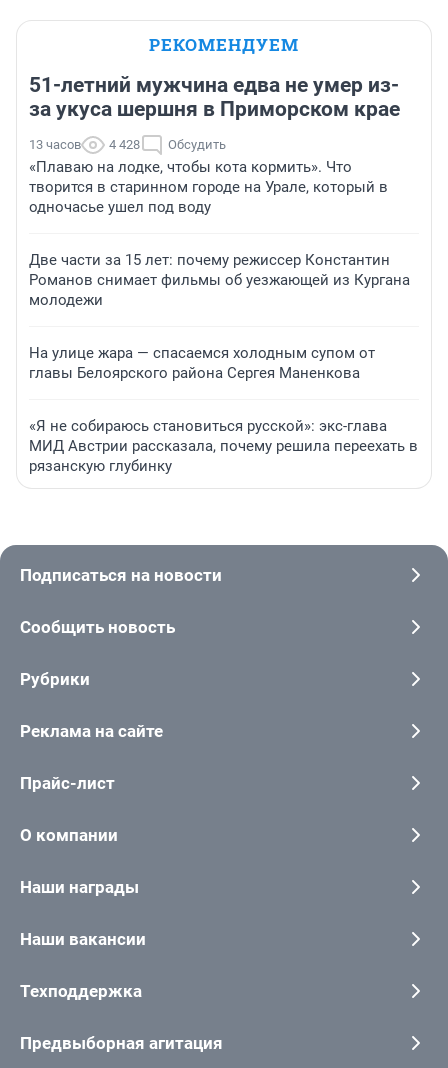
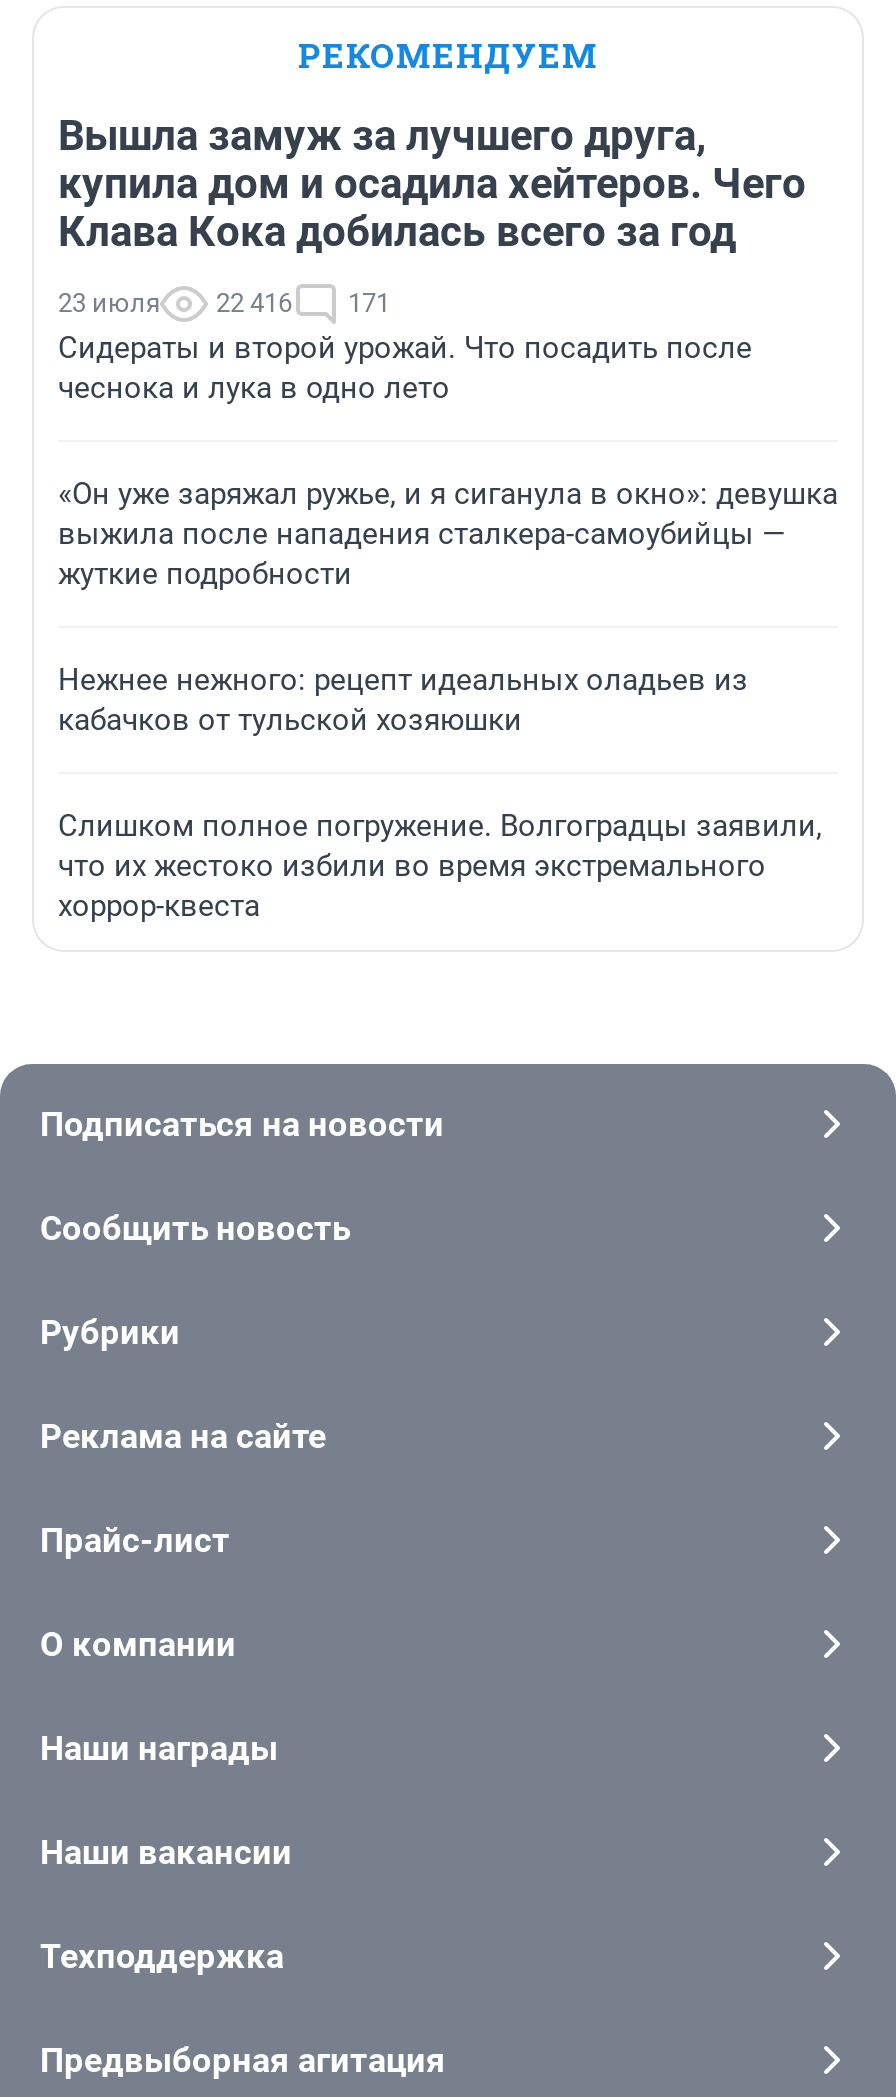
[29,73,400,121] 51-летний мужчина едва не умер из- | за укуса шершня в Приморском крае -> [58,112,806,256] Вышла замуж за лучшего друга, | купила дом и осадила хейтеров. Чего | Клава Кока добилась всего за год
[29,137,388,216] 13 часов | 4 428 | Обсудить | «Плаваю на лодке, чтобы кота кормить». Что | творится в старинном городе на Урале, который в | одночасье ушел под воду -> [58,288,752,406] 23 июля | 22 416 | 171 | Сидераты и второй урожай. Что посадить после | чеснока и лука в одно лето
[29,251,410,309] Две части за 15 лет: почему режиссер Константин | Романов снимает фильмы об уезжающей из Кургана | молодежи -> [58,476,838,592] «Он уже заряжал ружье, и я сиганула в окно»: девушка | выжила после нападения сталкера-самоубийцы — | жуткие подробности
[29,344,375,382] На улице жара — спасаемся холодным супом от | главы Белоярского района Сергея Маненкова -> [58,662,748,738] Нежнее нежного: рецепт идеальных оладьев из | кабачков от тульской хозяюшки
[29,417,418,475] «Я не собираюсь становиться русской»: экс-глава | МИД Австрии рассказала, почему решила переехать в | рязанскую глубинку -> [58,808,822,924] Слишком полное погружение. Волгоградцы заявили, | что их жестоко избили во время экстремального | хоррор-квеста

